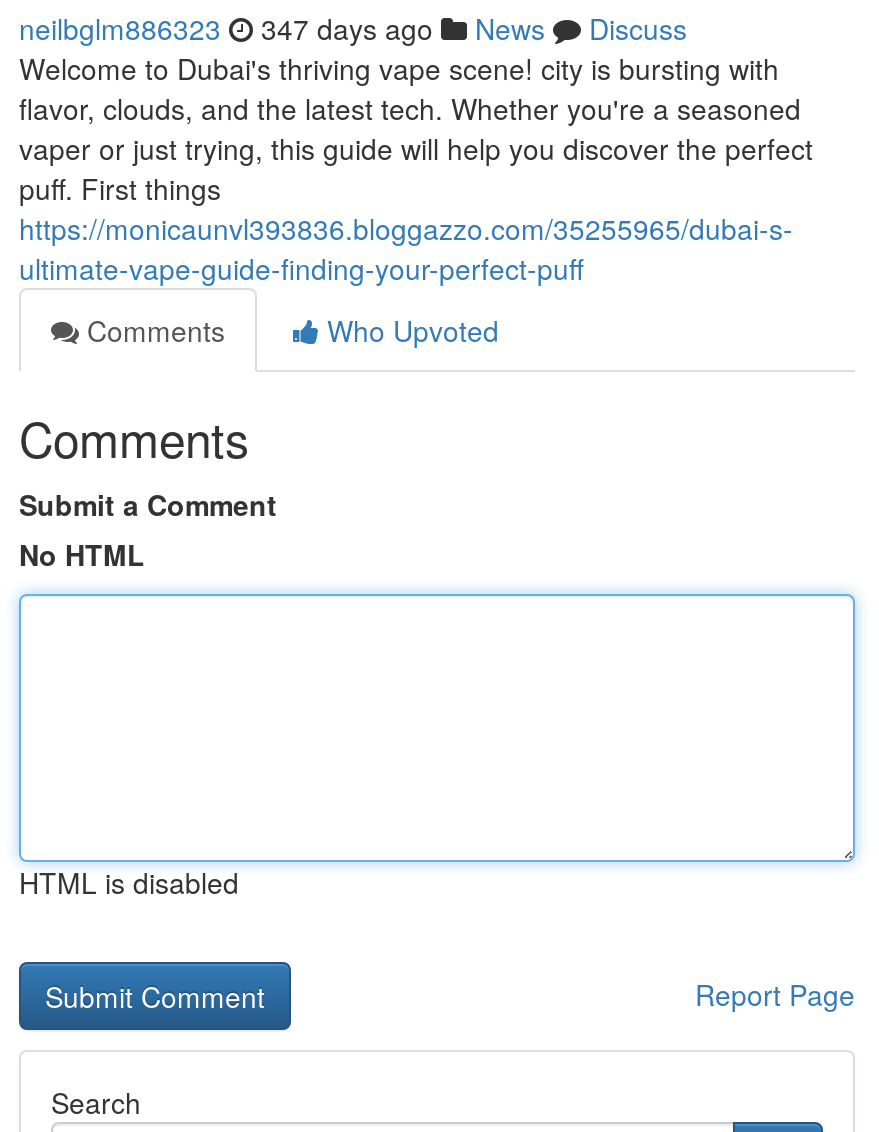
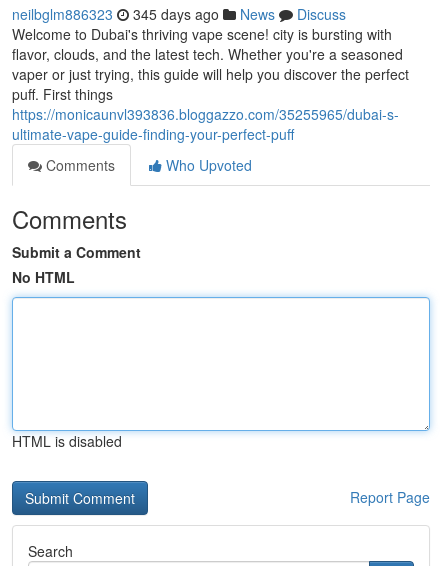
[19,8,687,48] neilbglm886323 347 days ago News Discuss -> [12,4,346,24] neilbglm886323 345 days ago News Discuss

